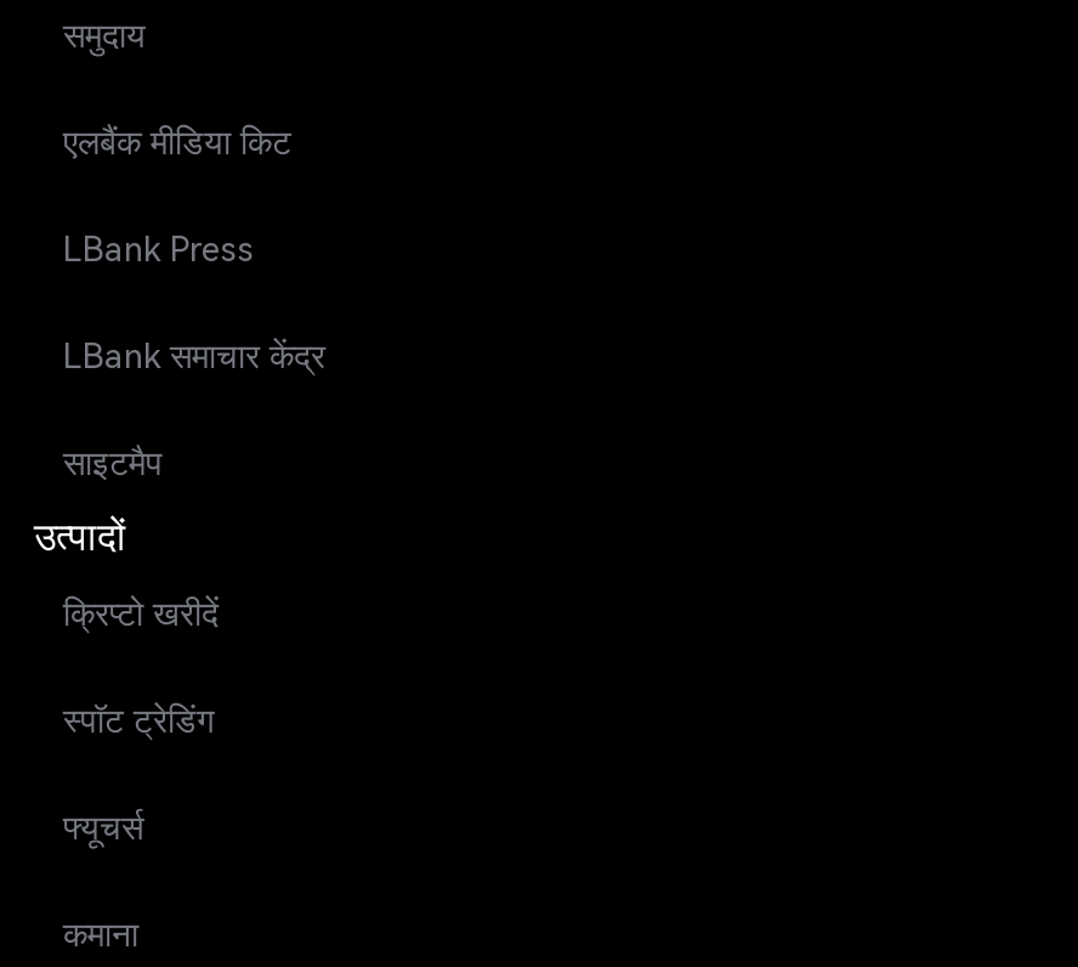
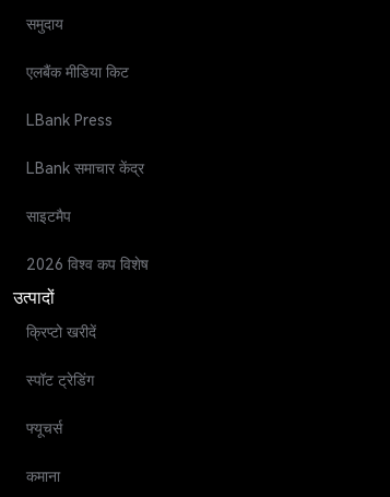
none -> [26,256,149,273] 2026 विश्व कप विशेष

